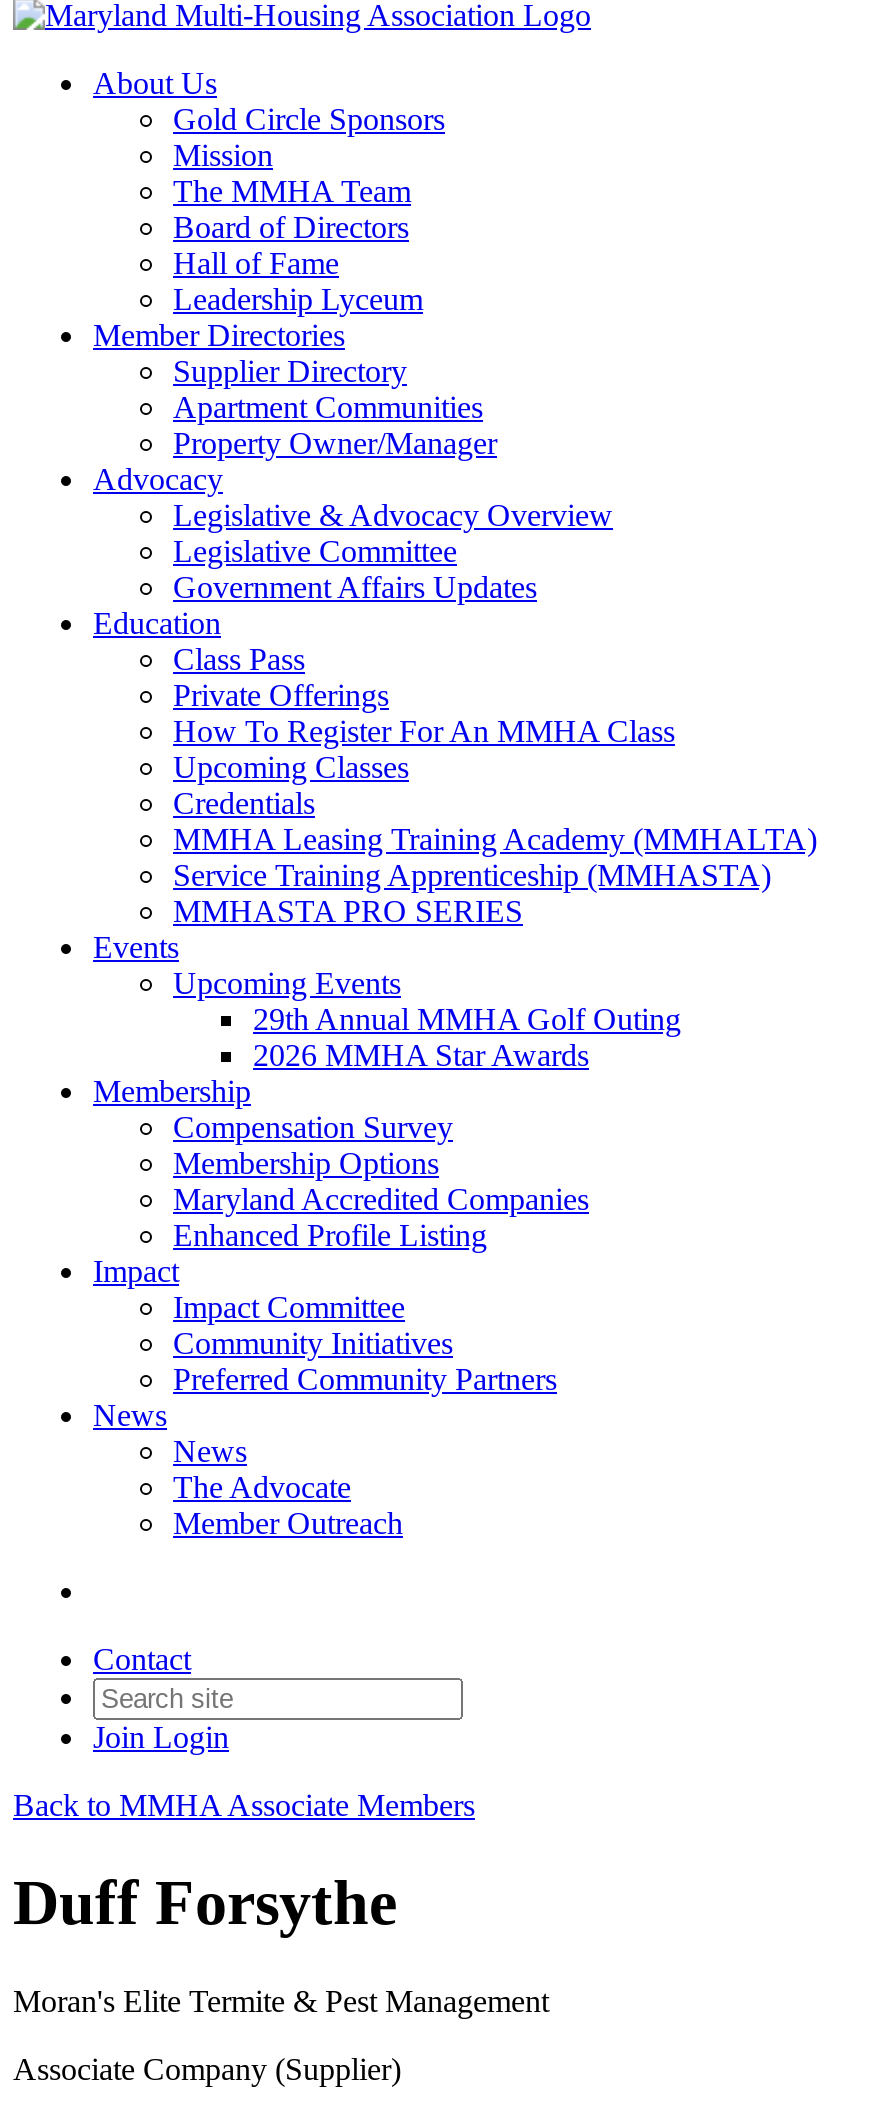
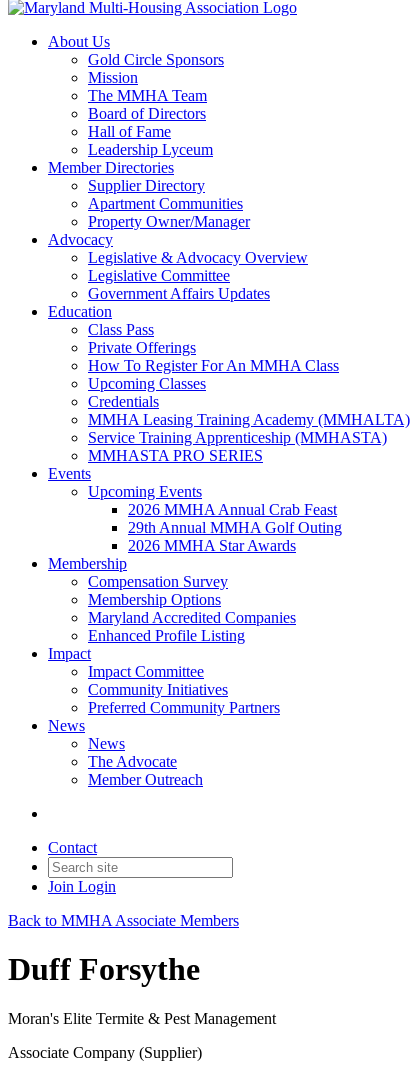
none -> [128,501,337,518] 2026 MMHA Annual Crab Feast

